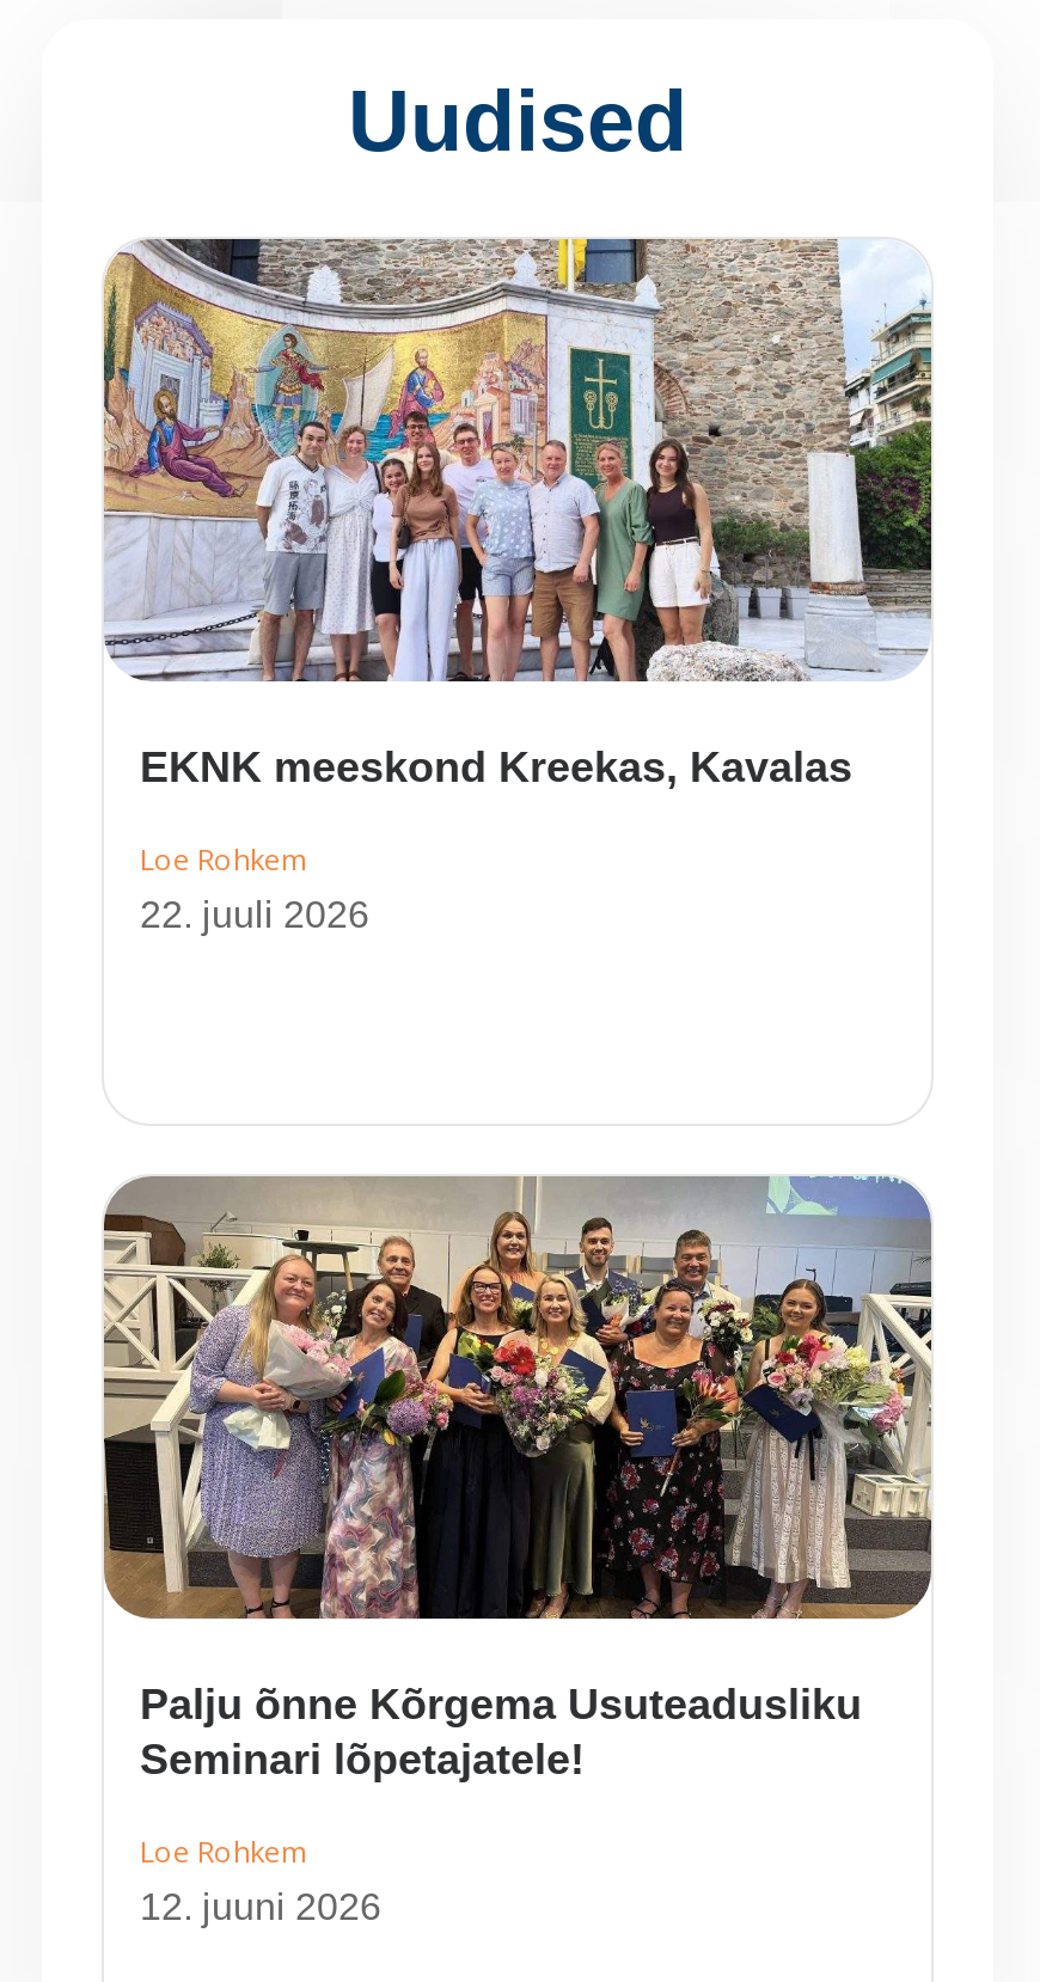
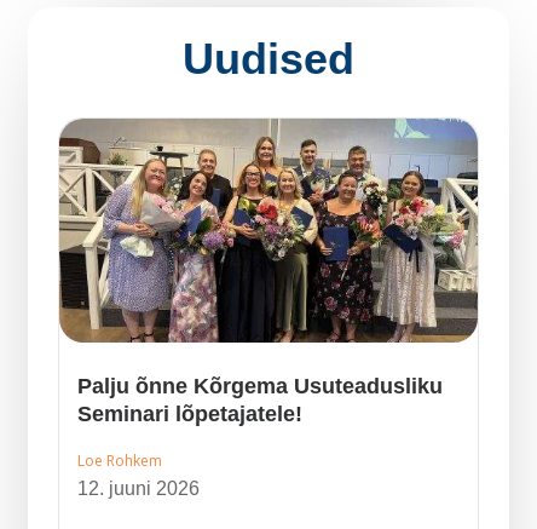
[102,238,934,934] [image] | EKNK meeskond Kreekas, Kavalas | Loe Rohkem | 22. juuli 2026 -> none

